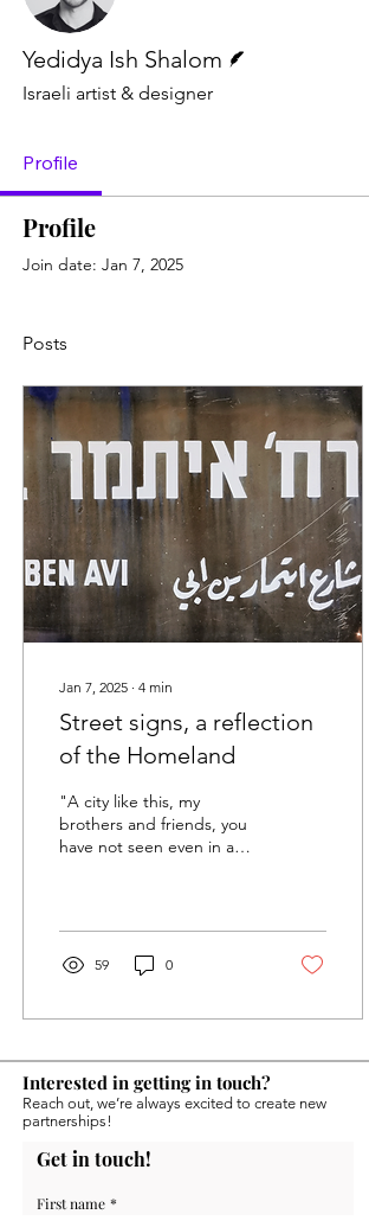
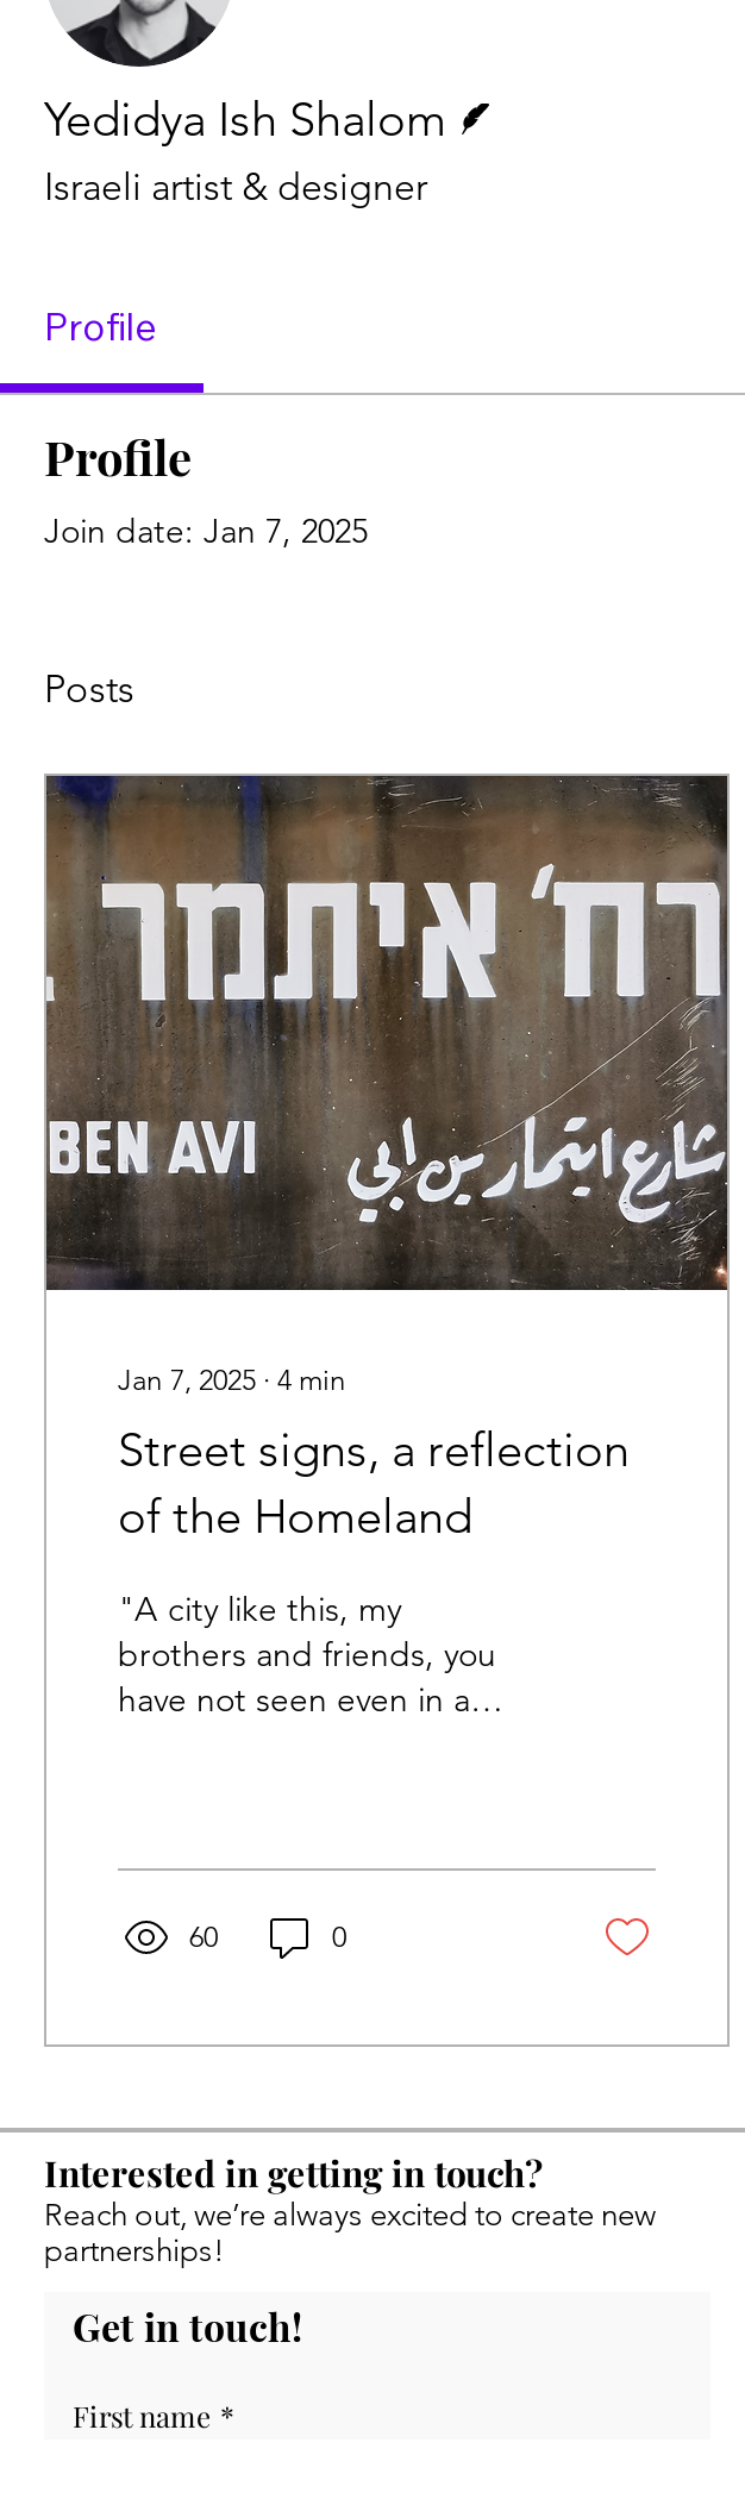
[95,956,109,973] 59 -> [189,1918,218,1954] 60

